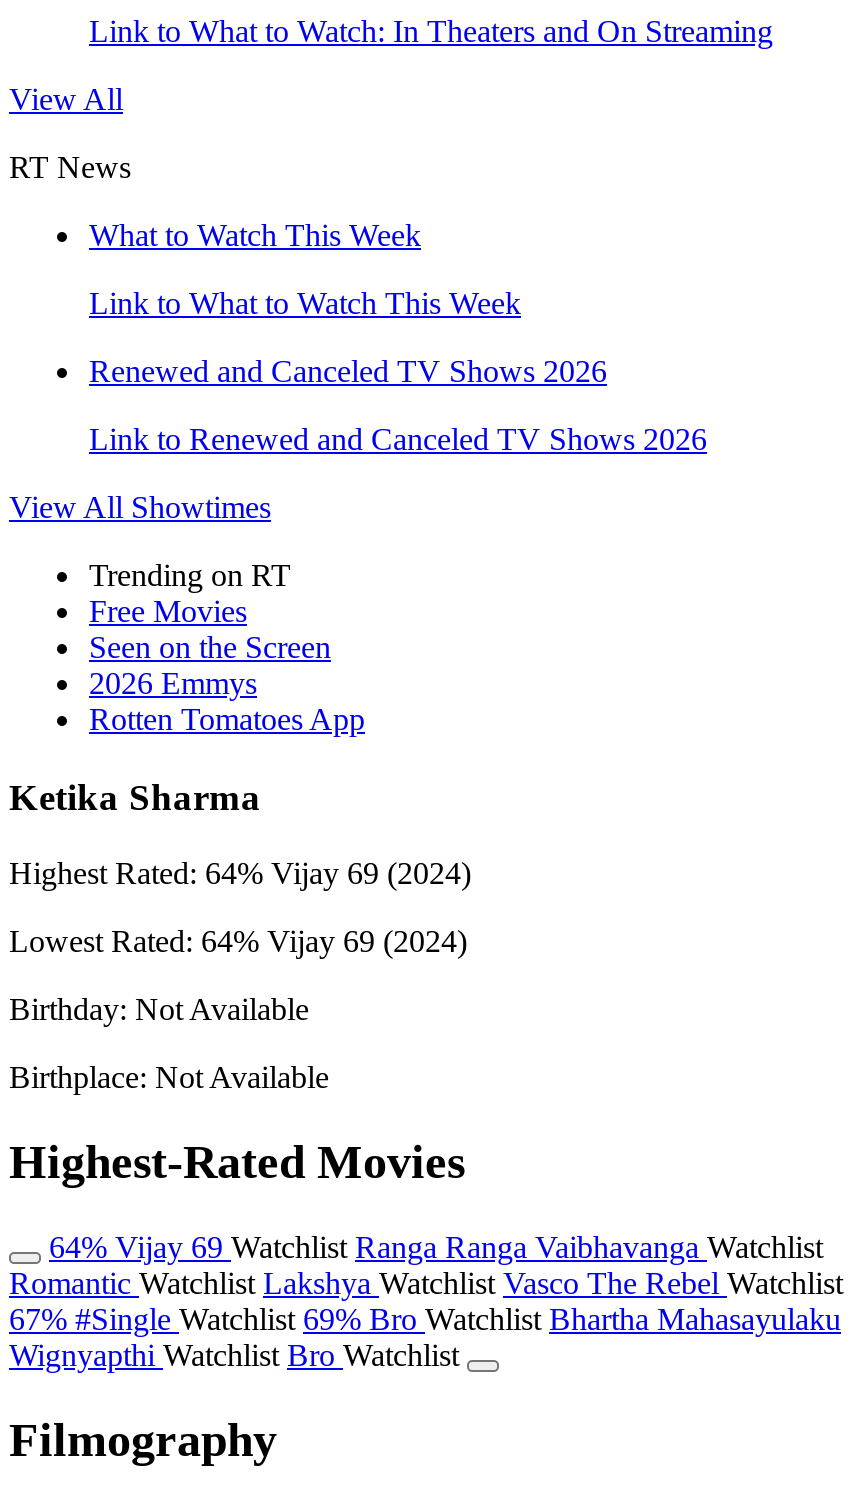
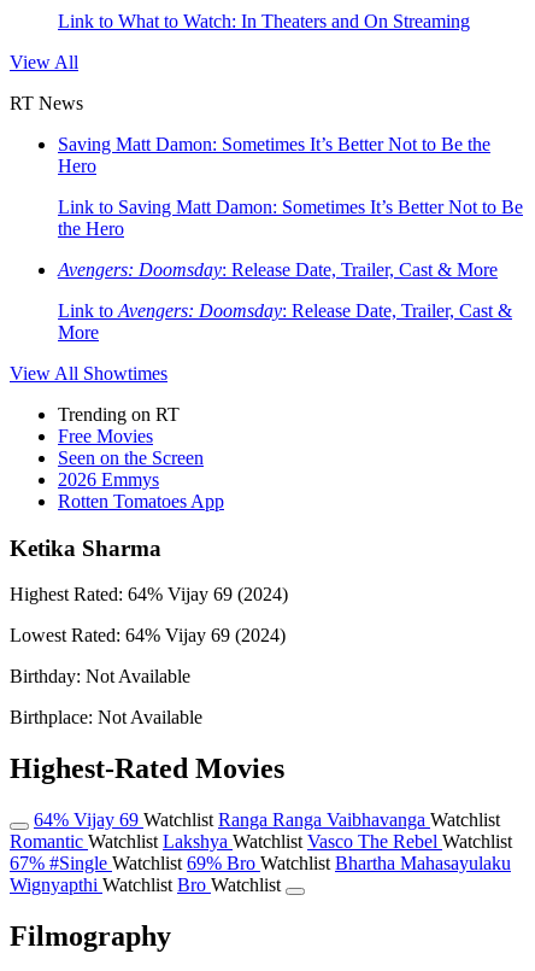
[89,218,421,252] What to Watch This Week -> [58,134,490,176] Saving Matt Damon: Sometimes It’s Better Not to Be the | Hero
[89,286,521,320] Link to What to Watch This Week -> [58,197,523,239] Link to Saving Matt Damon: Sometimes It’s Better Not to Be | the Hero
[89,354,607,388] Renewed and Canceled TV Shows 2026 -> [58,259,498,280] Avengers: Doomsday: Release Date, Trailer, Cast & More
[89,422,707,456] Link to Renewed and Canceled TV Shows 2026 -> [58,300,512,343] Link to Avengers: Doomsday: Release Date, Trailer, Cast & | More

